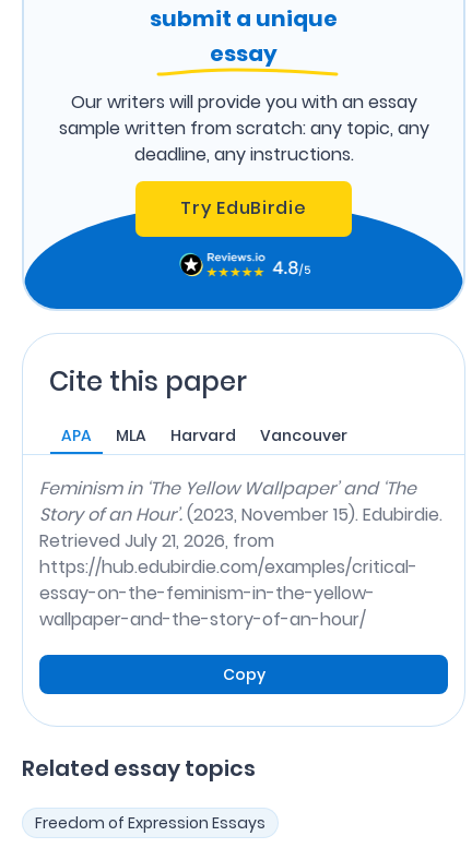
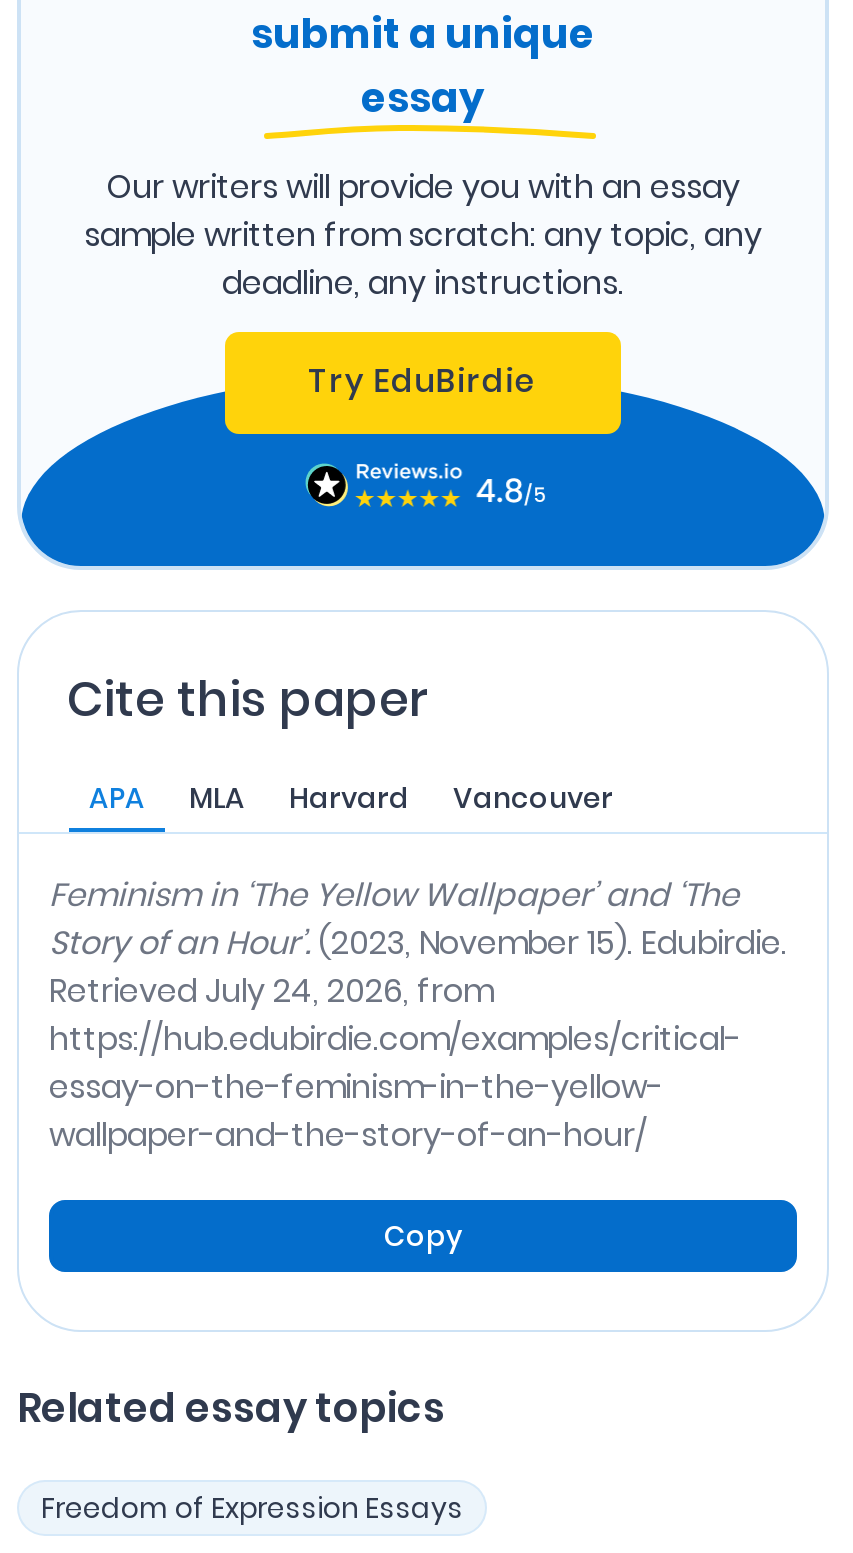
[39,528,274,553] Retrieved July 21, 2026, from -> [49,967,493,1013] Retrieved July 24, 2026, from

